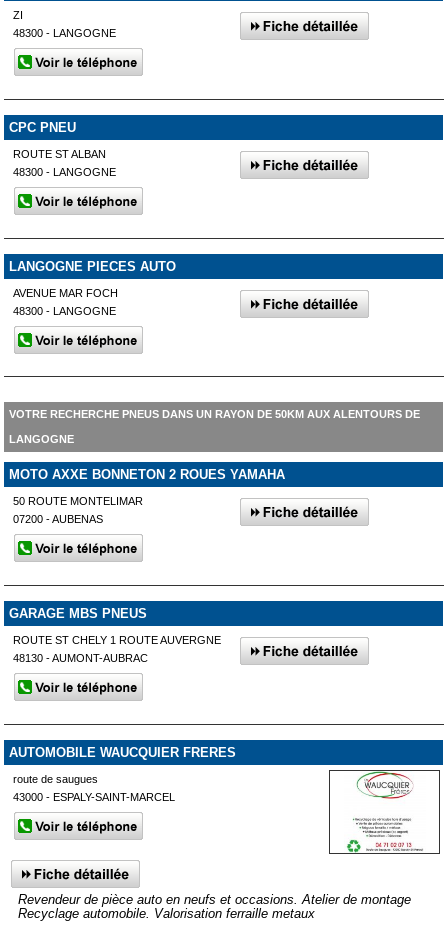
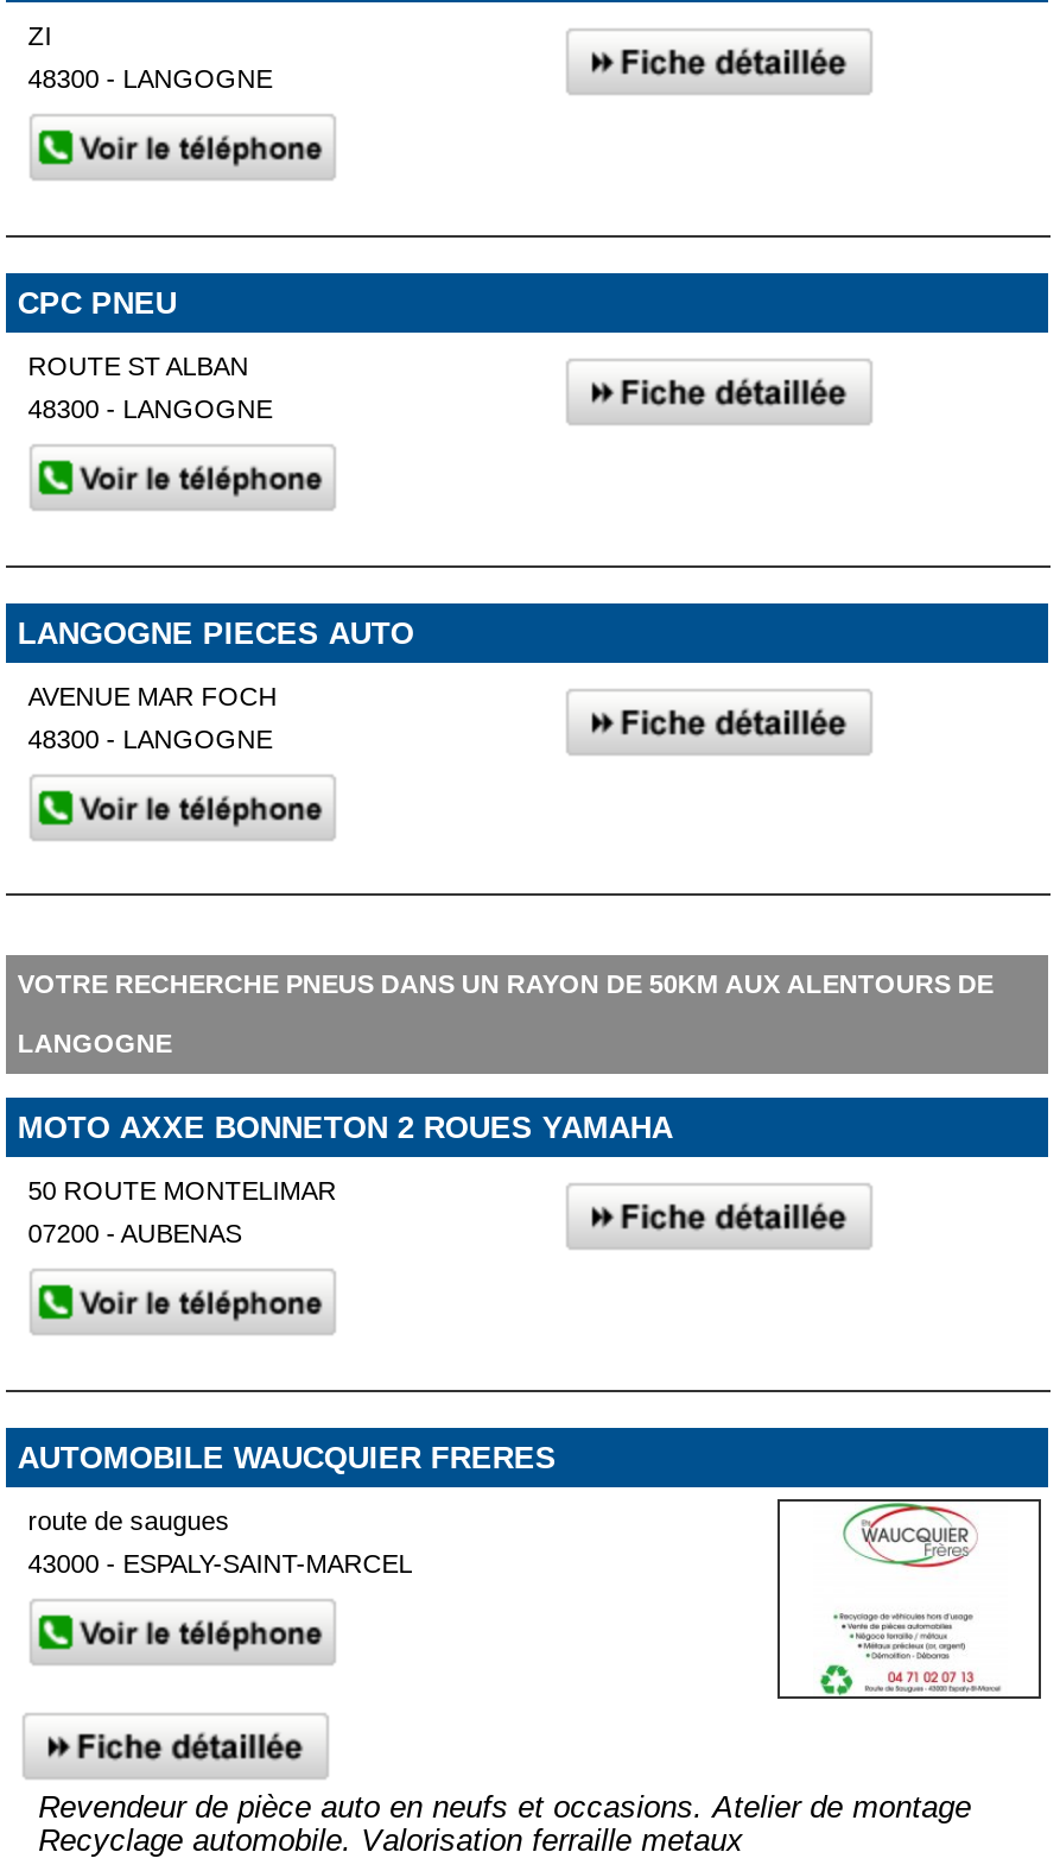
[9,606,221,664] GARAGE MBS PNEUS | ROUTE ST CHELY 1 ROUTE AUVERGNE | 48130 - AUMONT-AUBRAC -> none

